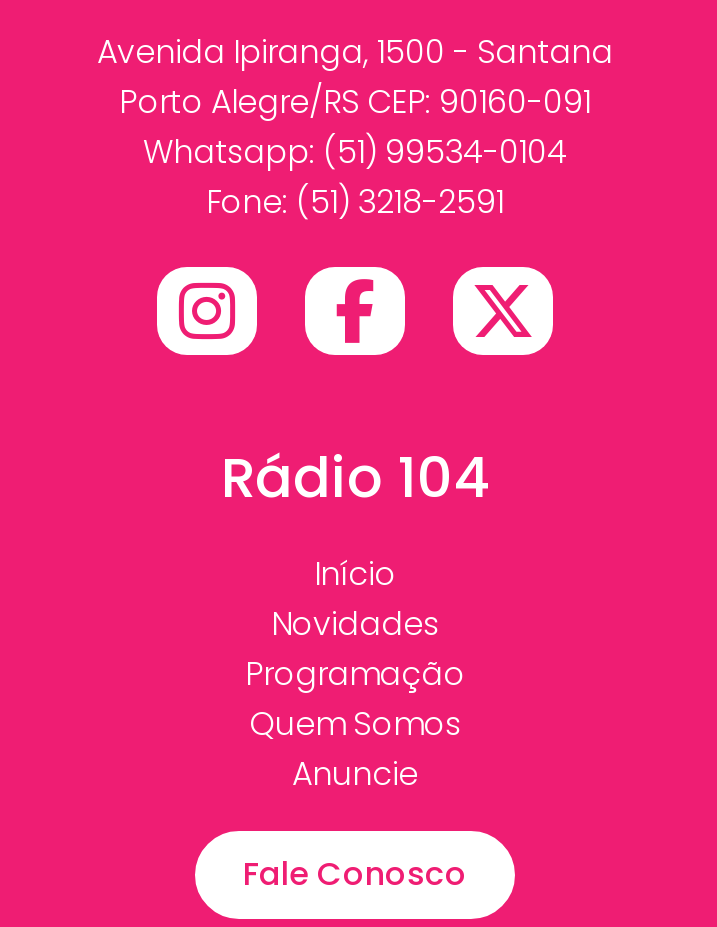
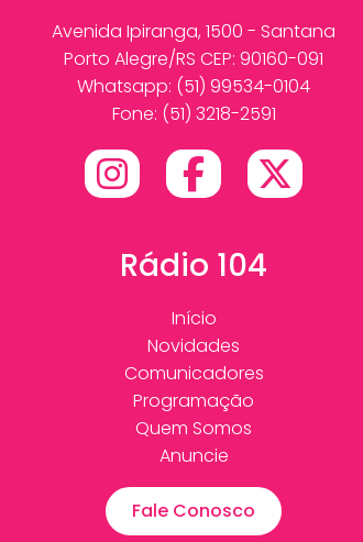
none -> [124,360,263,386] Comunicadores

